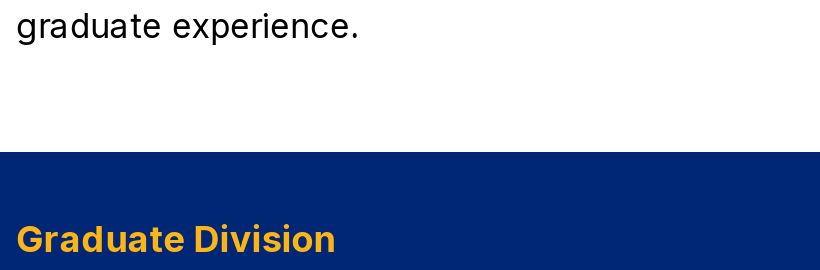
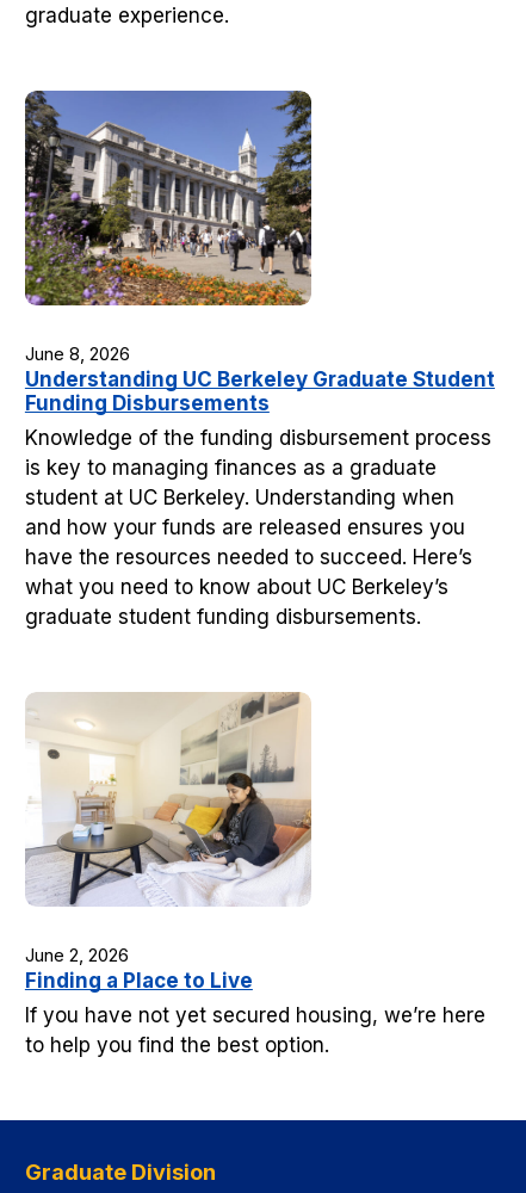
none -> [24,89,495,629] [image] | June 8, 2026 | Understanding UC Berkeley Graduate Student | Funding Disbursements | Knowledge of the funding disbursement process | is key to managing finances as a graduate | student at UC Berkeley. Understanding when | and how your funds are released ensures you | have the resources needed to succeed. Here’s | what you need to know about UC Berkeley’s | graduate student funding disbursements.
none -> [25,691,485,1057] [image] | June 2, 2026 | Finding a Place to Live | If you have not yet secured housing, we’re here | to help you find the best option.

